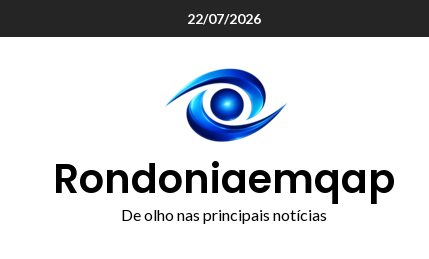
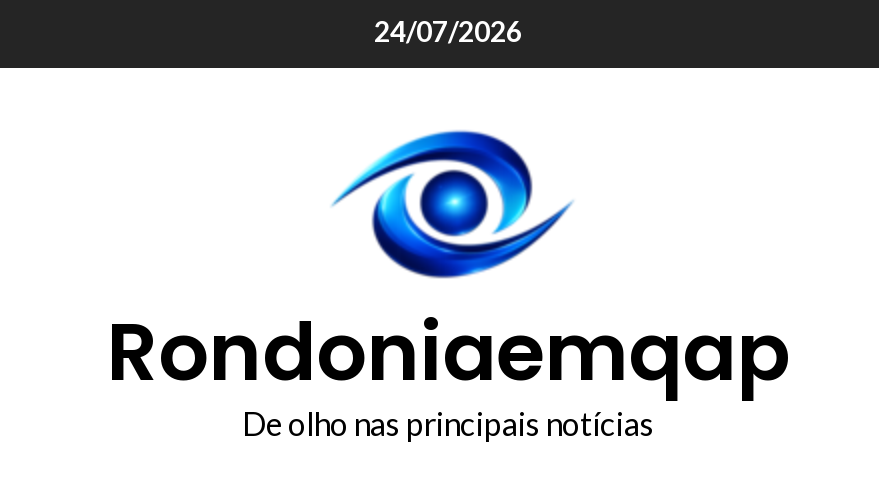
[187,10,261,27] 22/07/2026 -> [374,14,522,48] 24/07/2026

